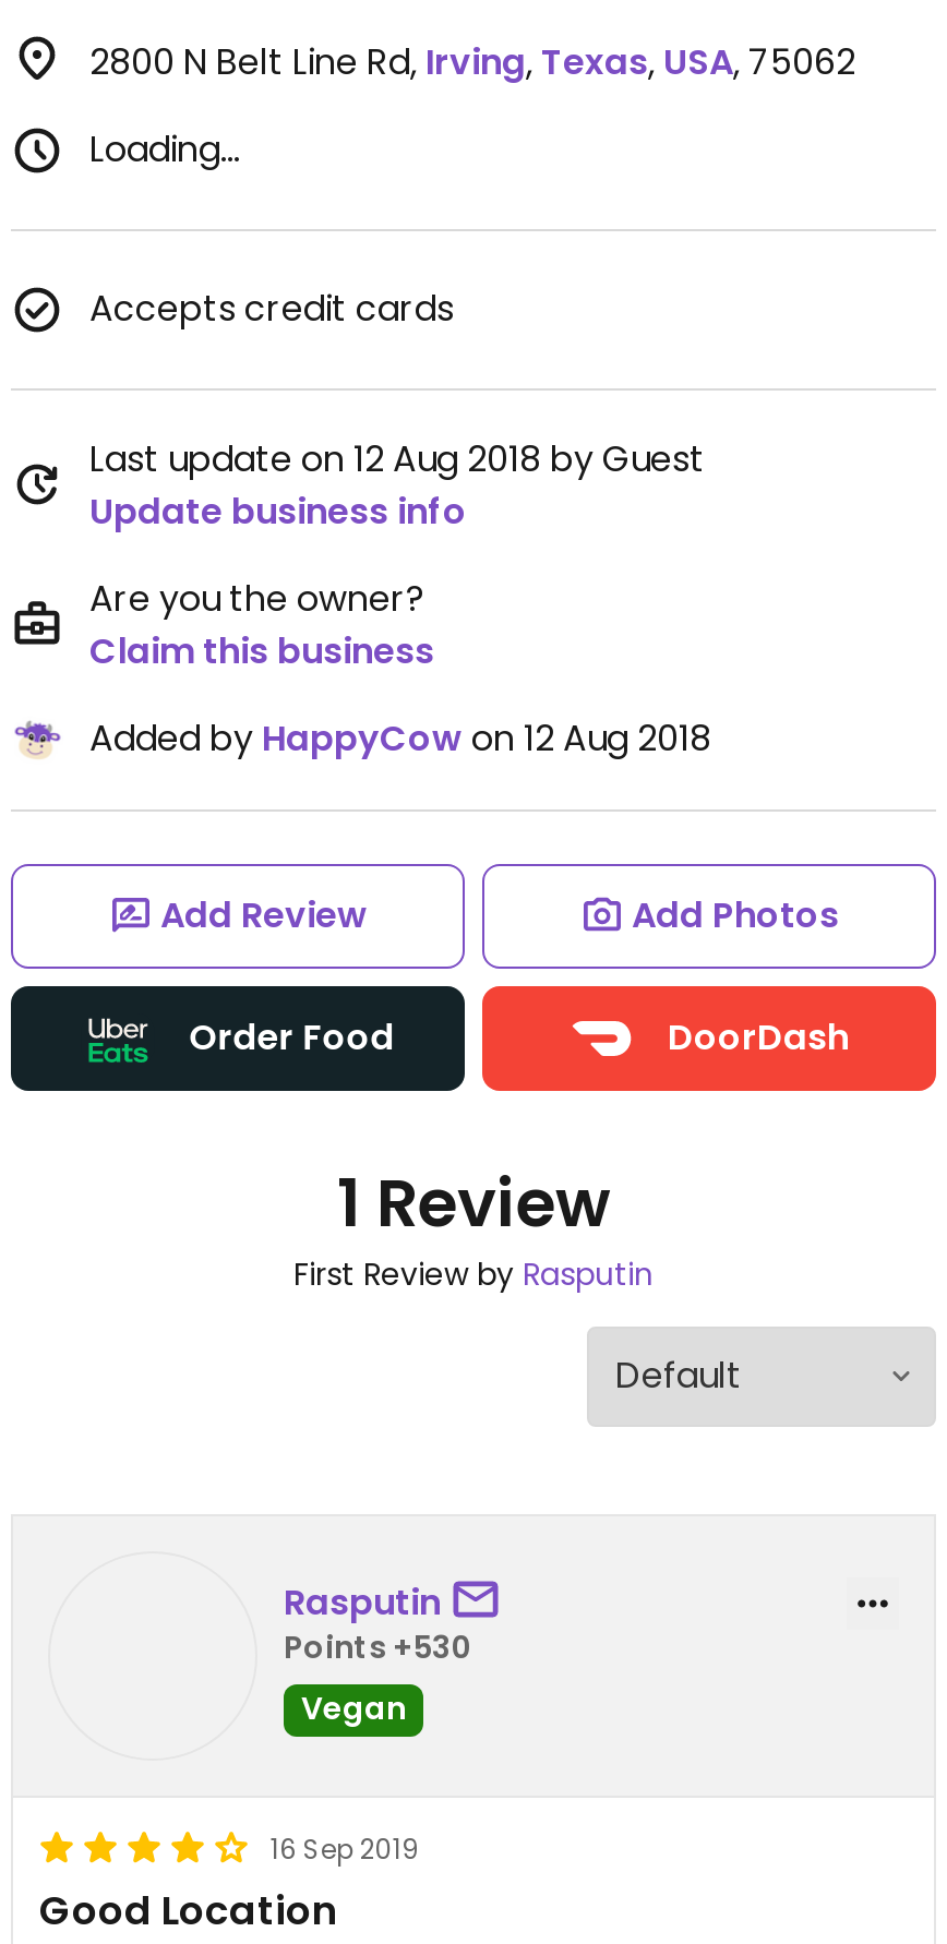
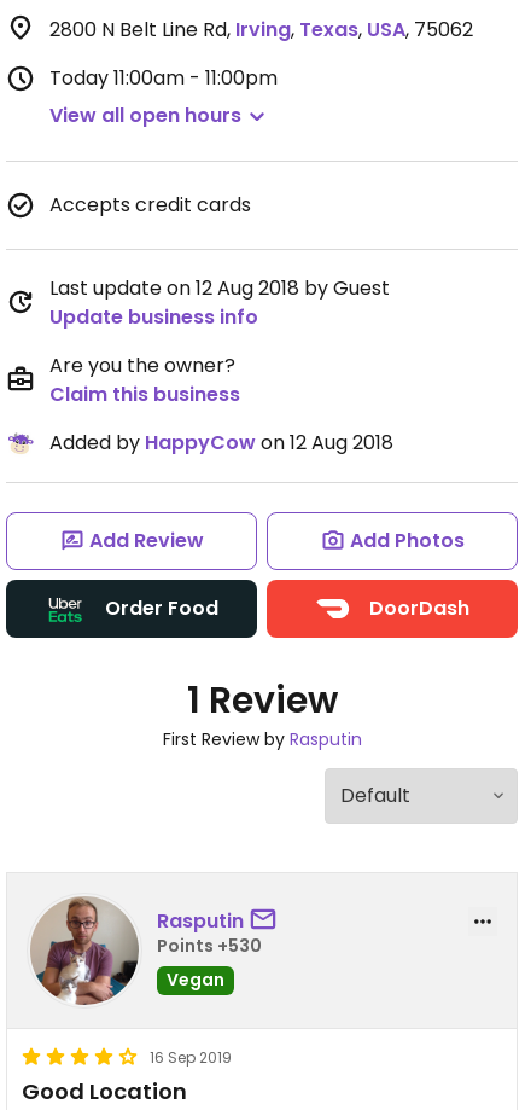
[89,124,240,175] Loading... -> [49,64,278,129] Today 11:00am - 11:00pm | View all open hours
none -> [30,896,140,1006] [image]

